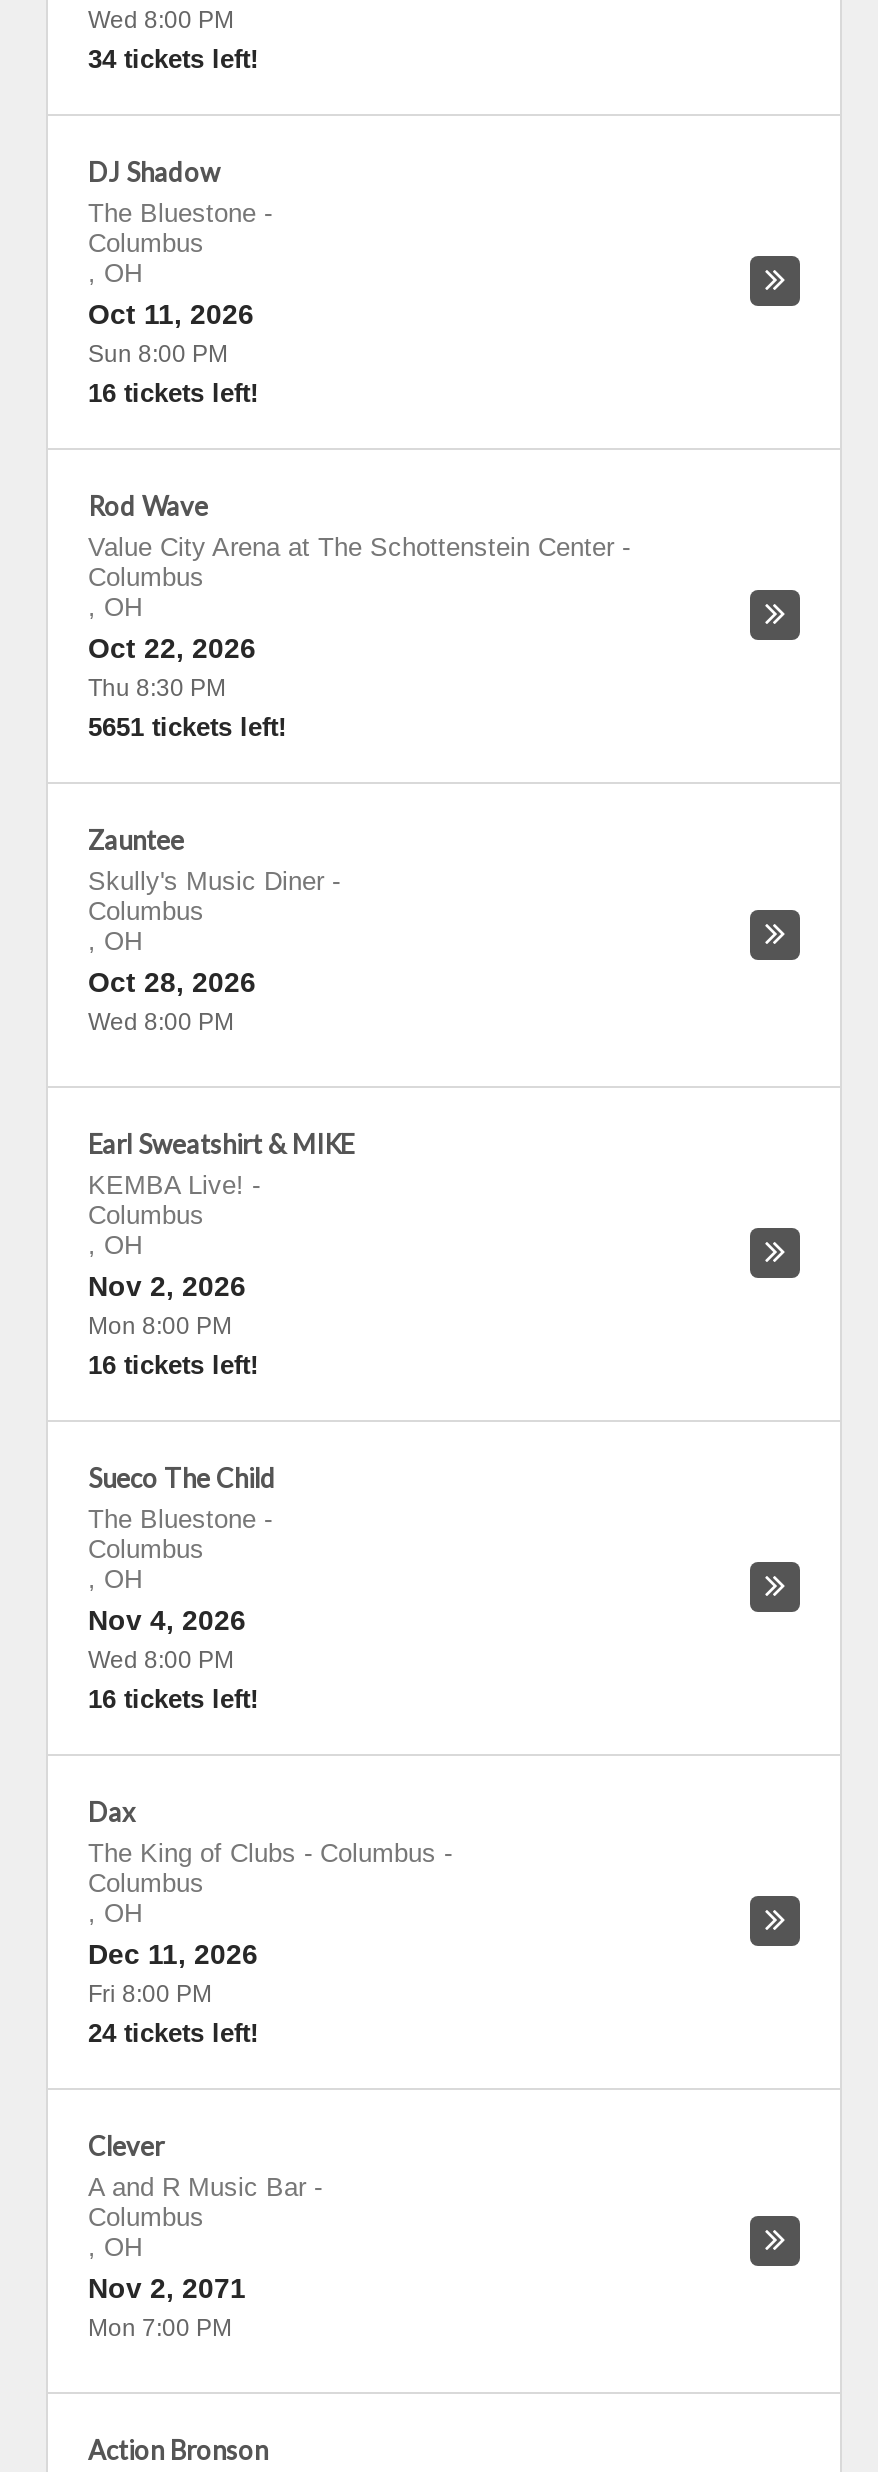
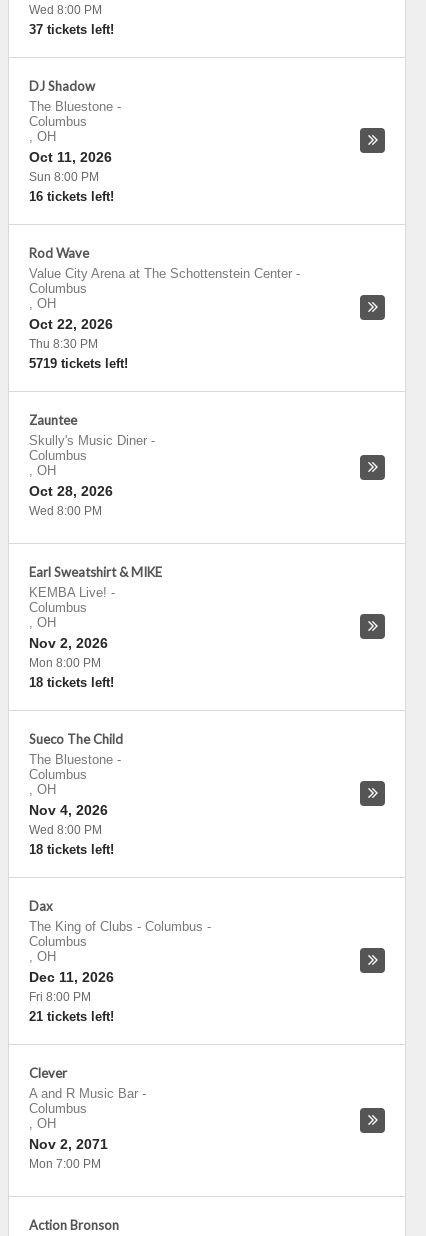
[88,44,258,74] 34 tickets left! -> [29,22,114,37] 37 tickets left!
[88,712,286,742] 5651 tickets left! -> [29,356,128,371] 5719 tickets left!
[88,1350,258,1380] 16 tickets left! -> [29,675,114,690] 18 tickets left!
[88,1684,258,1714] 16 tickets left! -> [29,842,114,857] 18 tickets left!
[88,2018,258,2048] 24 tickets left! -> [29,1009,114,1024] 21 tickets left!

